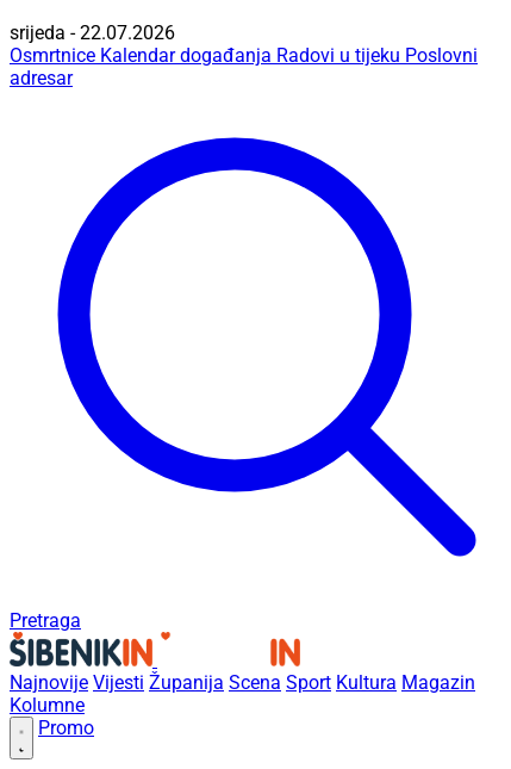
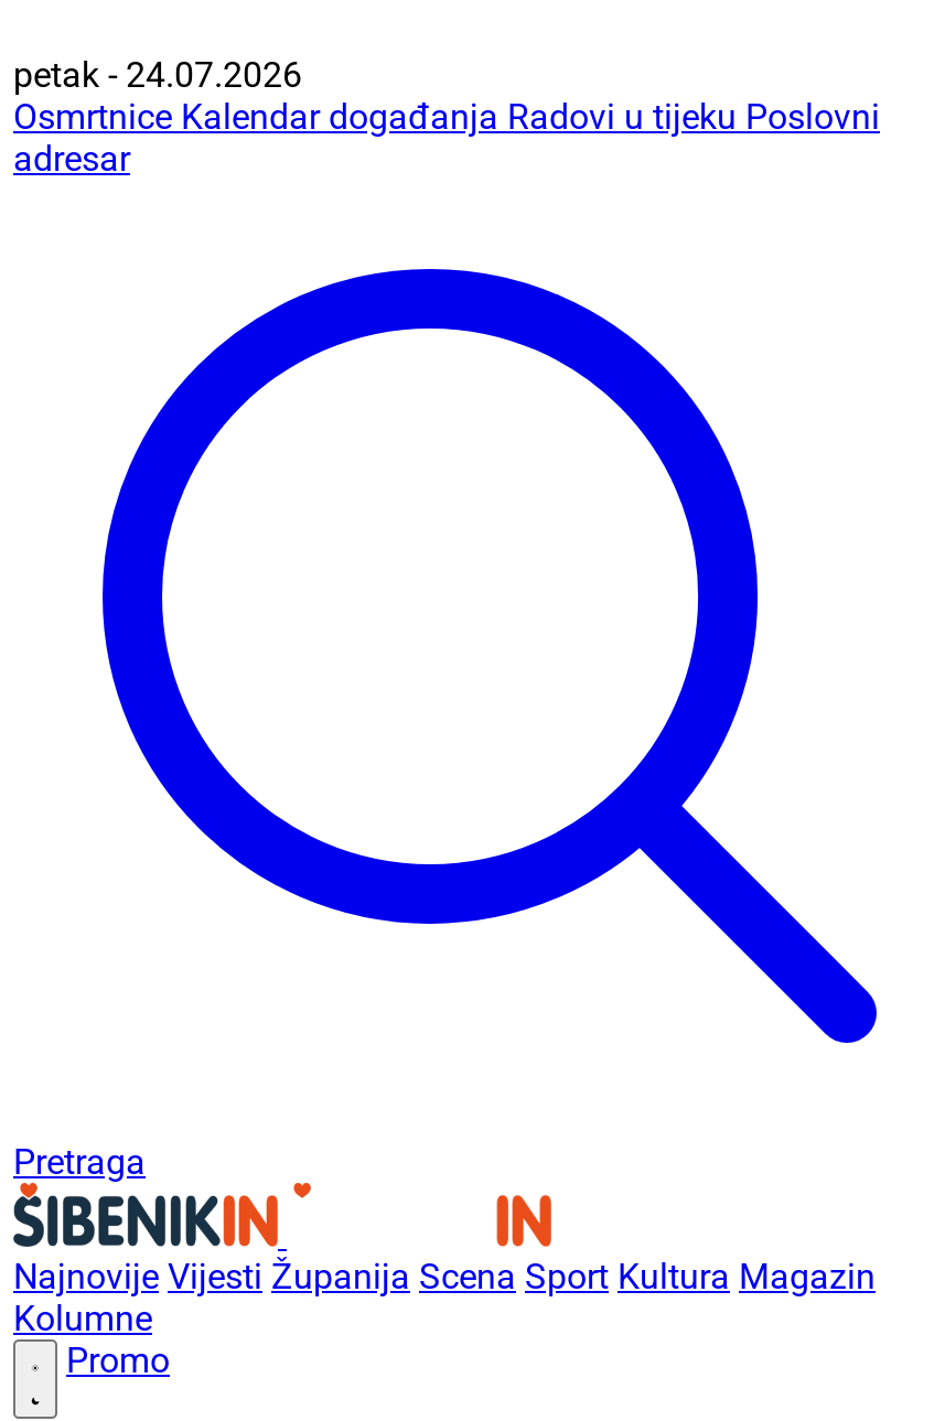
[10,21,175,44] srijeda - 22.07.2026 -> [13,54,302,96] petak - 24.07.2026

